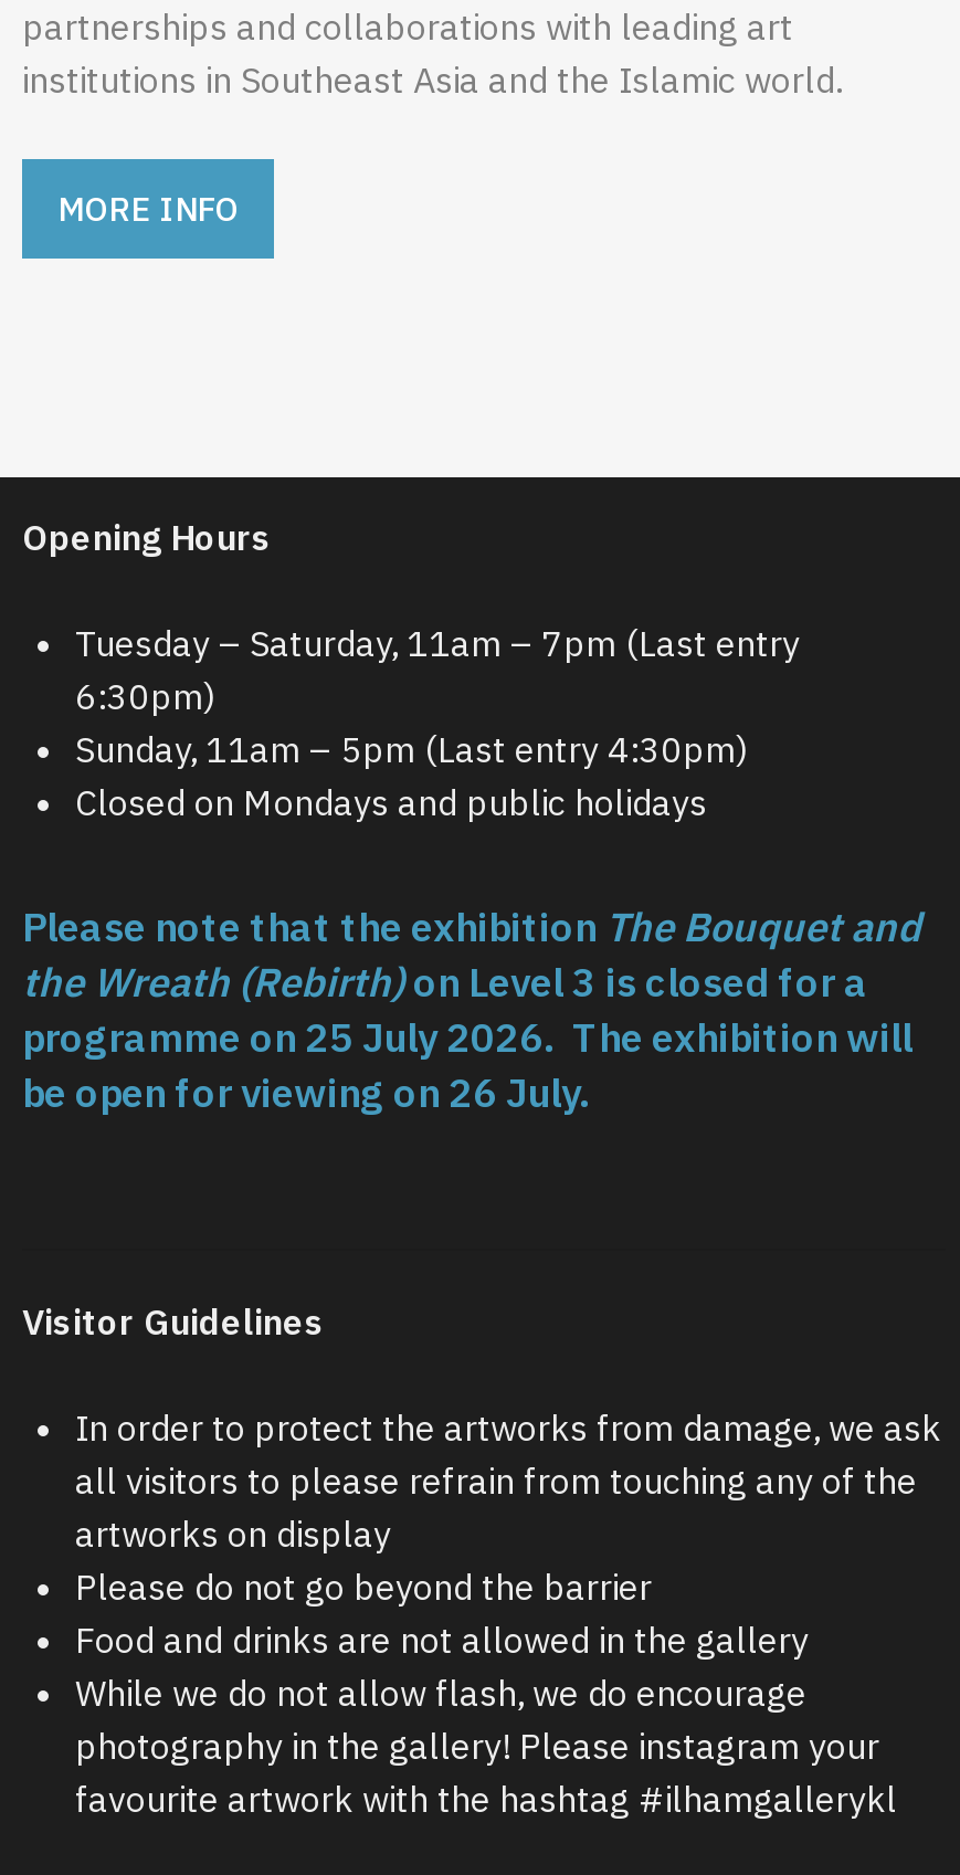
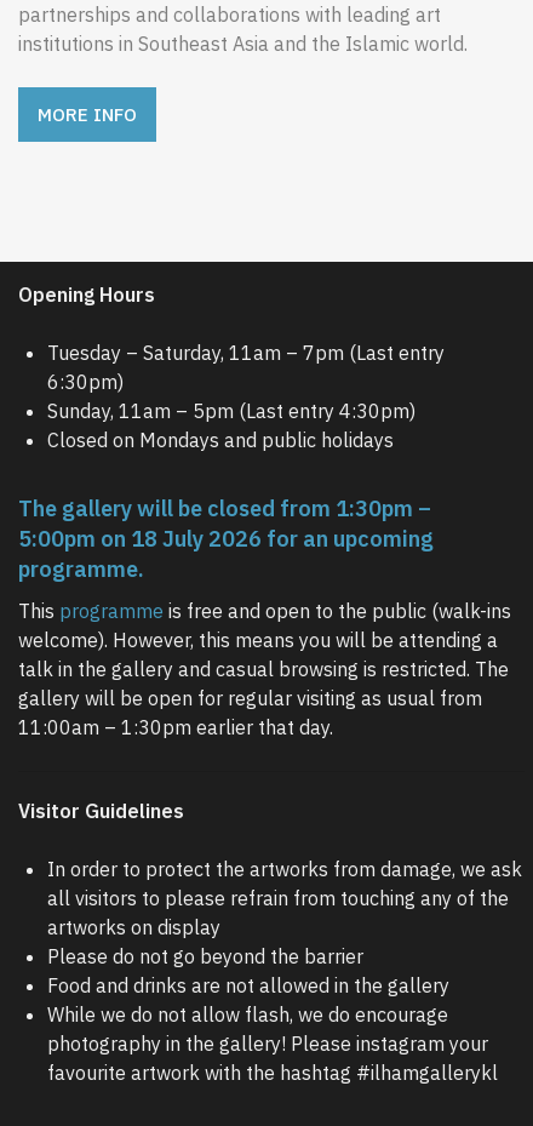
[22,902,921,1118] Please note that the exhibition The Bouquet and | the Wreath (Rebirth)on Level 3 is closed for a | programme on 25 July 2026. The exhibition will | be open for viewing on 26 July. -> [18,495,511,739] The gallery will be closed from 1:30pm – | 5:00pm on 18 July 2026 for an upcoming | programme. | This programme is free and open to the public (walk-ins | welcome). However, this means you will be attending a | talk in the gallery and casual browsing is restricted. The | gallery will be open for regular visiting as usual from | 11:00am – 1:30pm earlier that day.

